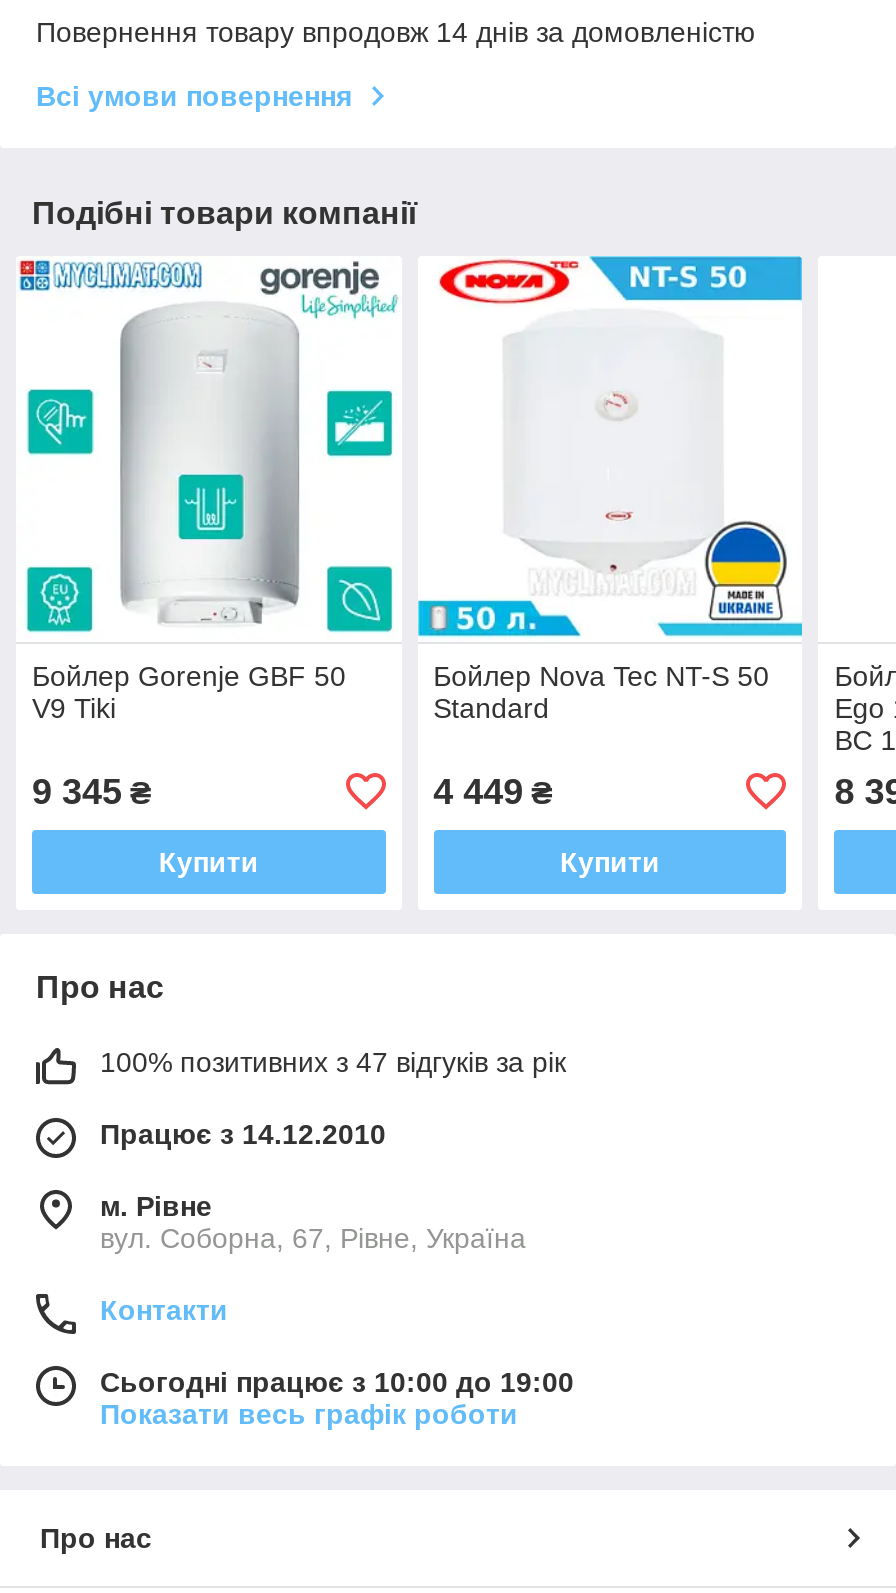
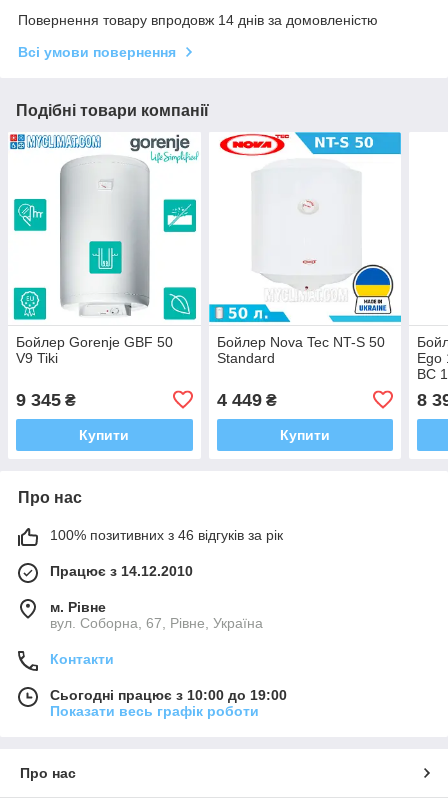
[100,1046,566,1078] 100% позитивних з 47 відгуків за рік -> [50,527,283,543] 100% позитивних з 46 відгуків за рік

